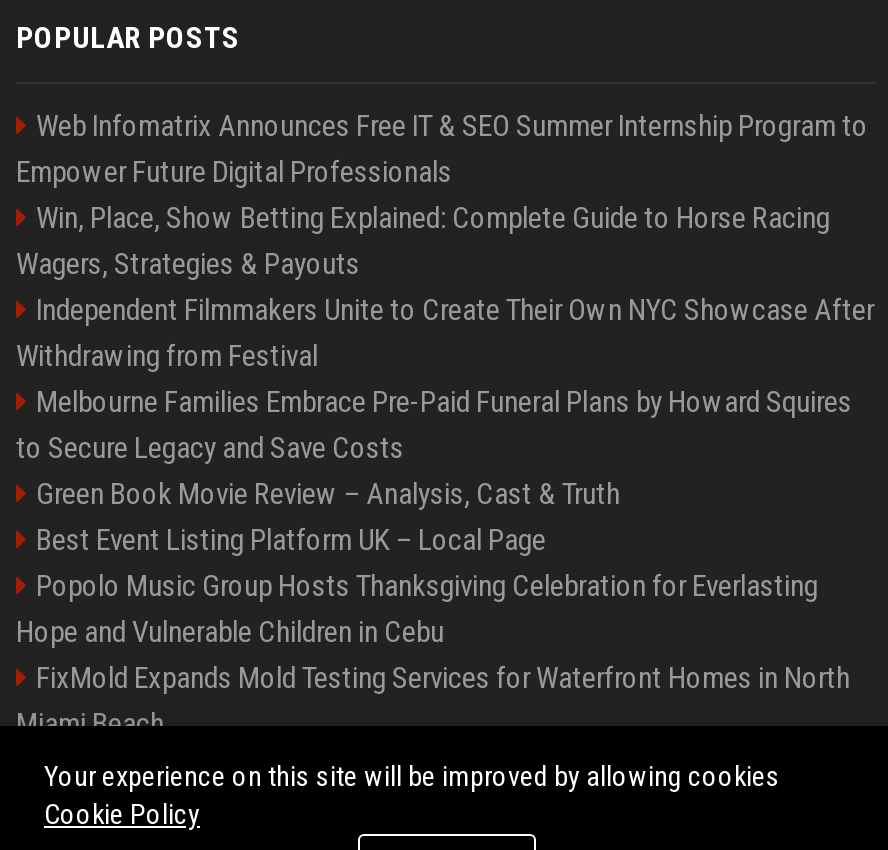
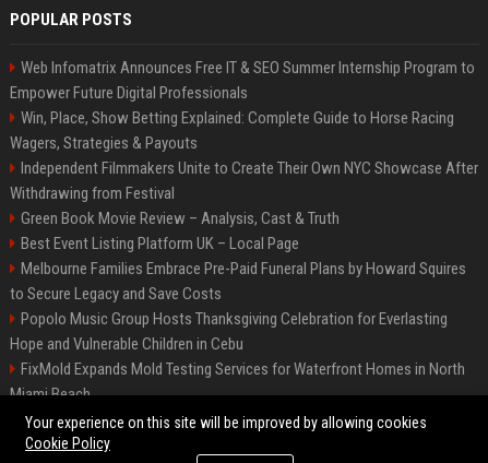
moved [16,384,852,466] -> [10,259,466,304]: Melbourne Families Embrace Pre-Paid Funeral Plans by Howard Squires | to Secure Legacy and Save Costs
moved [36,476,620,558] -> [21,209,340,253]: Green Book Movie Review – Analysis, Cast & Truth | Best Event Listing Platform UK – Local Page

